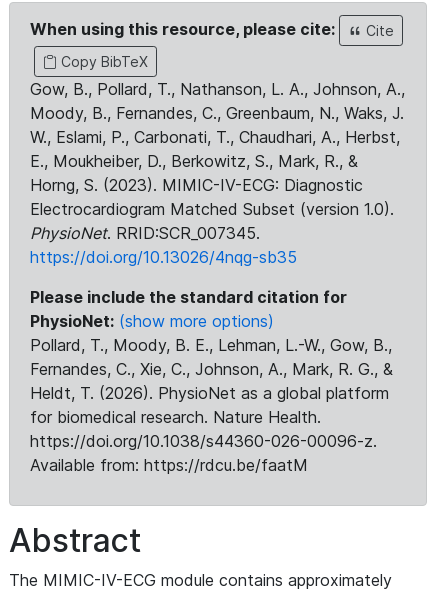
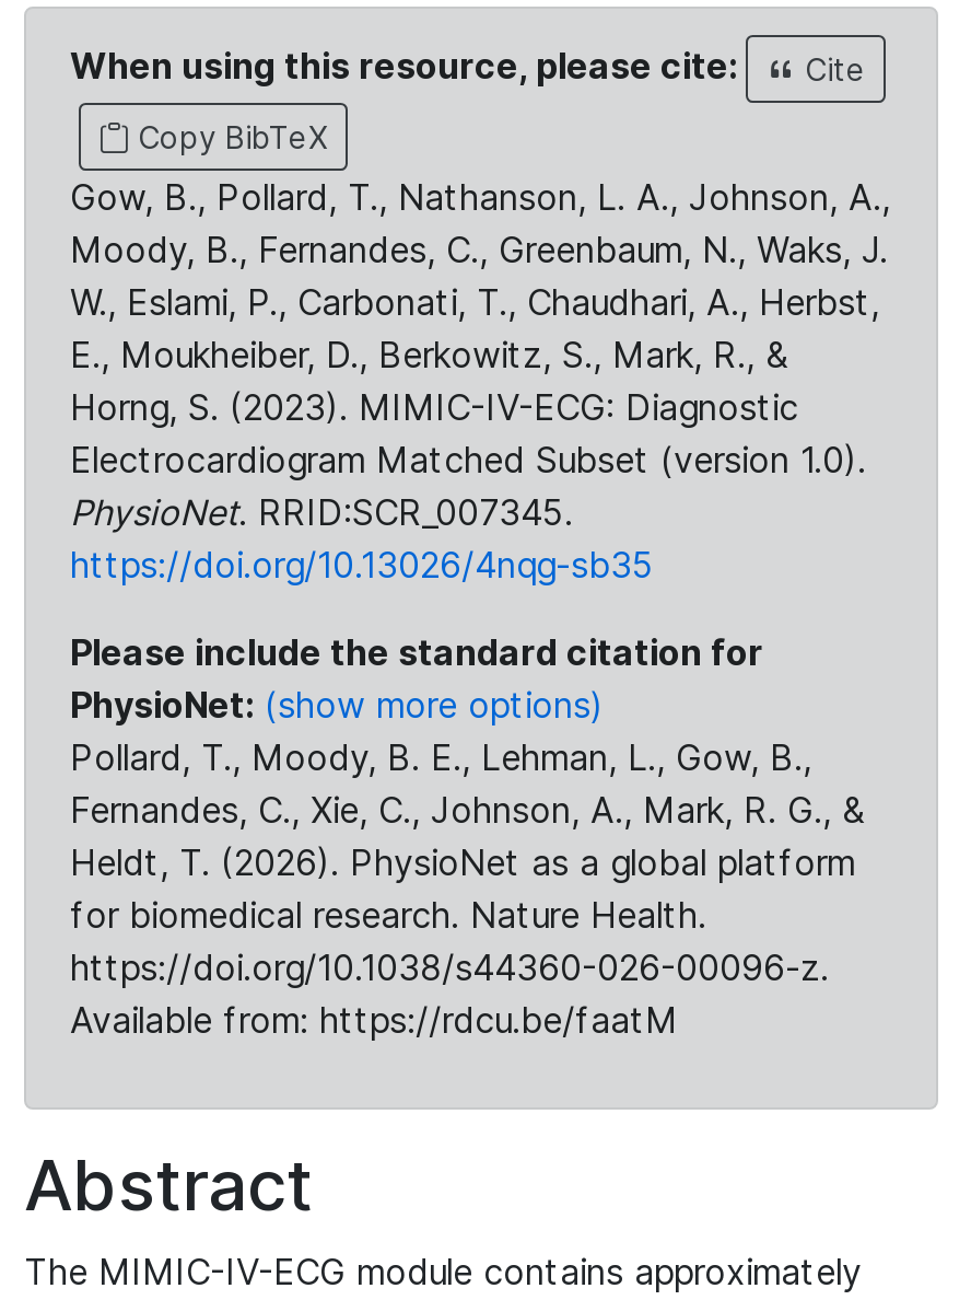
[30,335,392,355] Pollard, T., Moody, B. E., Lehman, L.-W., Gow, B., -> [70,735,811,779] Pollard, T., Moody, B. E., Lehman, L., Gow, B.,

